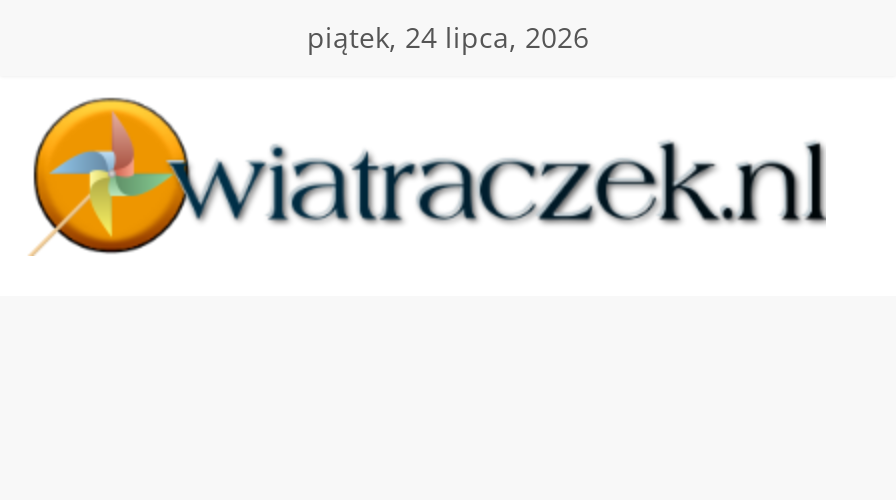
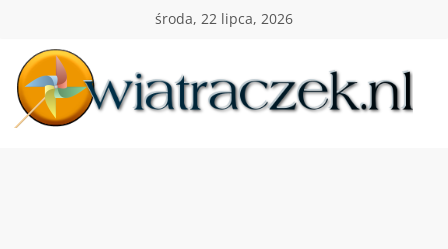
[307,18,589,56] piątek, 24 lipca, 2026 -> [155,9,293,28] środa, 22 lipca, 2026

